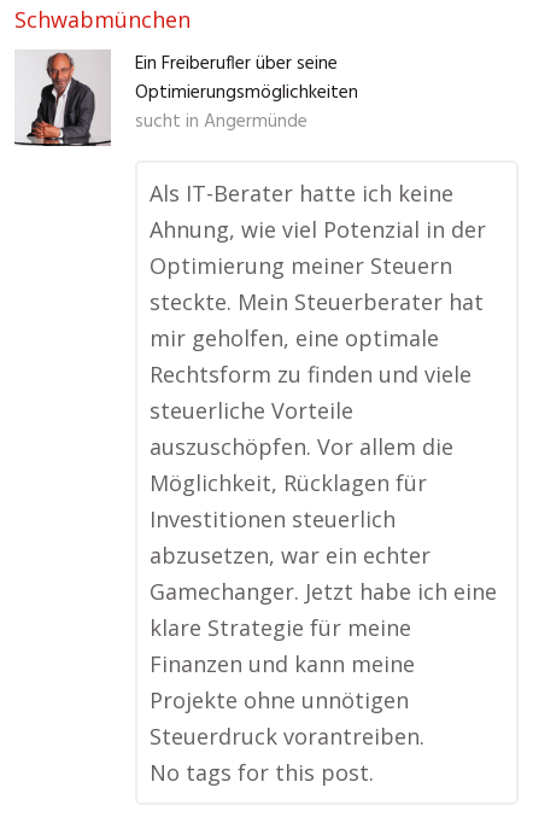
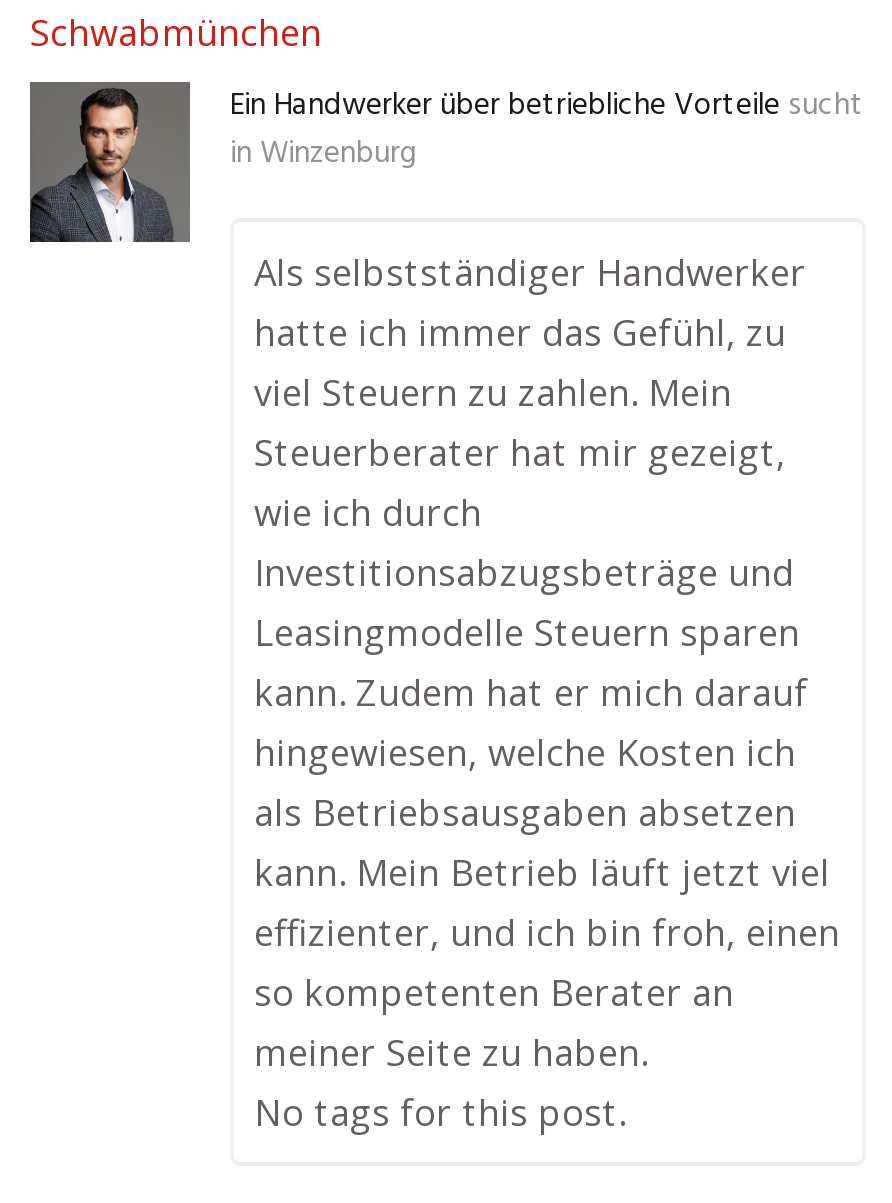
[14,49,358,147] [image] | Ein Freiberufler über seine | Optimierungsmöglichkeiten | sucht in Angermünde -> [28,80,864,244] [image] | Ein Handwerker über betriebliche Vorteile sucht | in Winzenburg
[150,179,497,751] Als IT-Berater hatte ich keine | Ahnung, wie viel Potenzial in der | Optimierung meiner Steuern | steckte. Mein Steuerberater hat | mir geholfen, eine optimale | Rechtsform zu finden und viele | steuerliche Vorteile | auszuschöpfen. Vor allem die | Möglichkeit, Rücklagen für | Investitionen steuerlich | abzusetzen, war ein echter | Gamechanger. Jetzt habe ich eine | klare Strategie für meine | Finanzen und kann meine | Projekte ohne unnötigen | Steuerdruck vorantreiben. -> [254,248,840,1076] Als selbstständiger Handwerker | hatte ich immer das Gefühl, zu | viel Steuern zu zahlen. Mein | Steuerberater hat mir gezeigt, | wie ich durch | Investitionsabzugsbeträge und | Leasingmodelle Steuern sparen | kann. Zudem hat er mich darauf | hingewiesen, welche Kosten ich | als Betriebsausgaben absetzen | kann. Mein Betrieb läuft jetzt viel | effizienter, und ich bin froh, einen | so kompetenten Berater an | meiner Seite zu haben.

